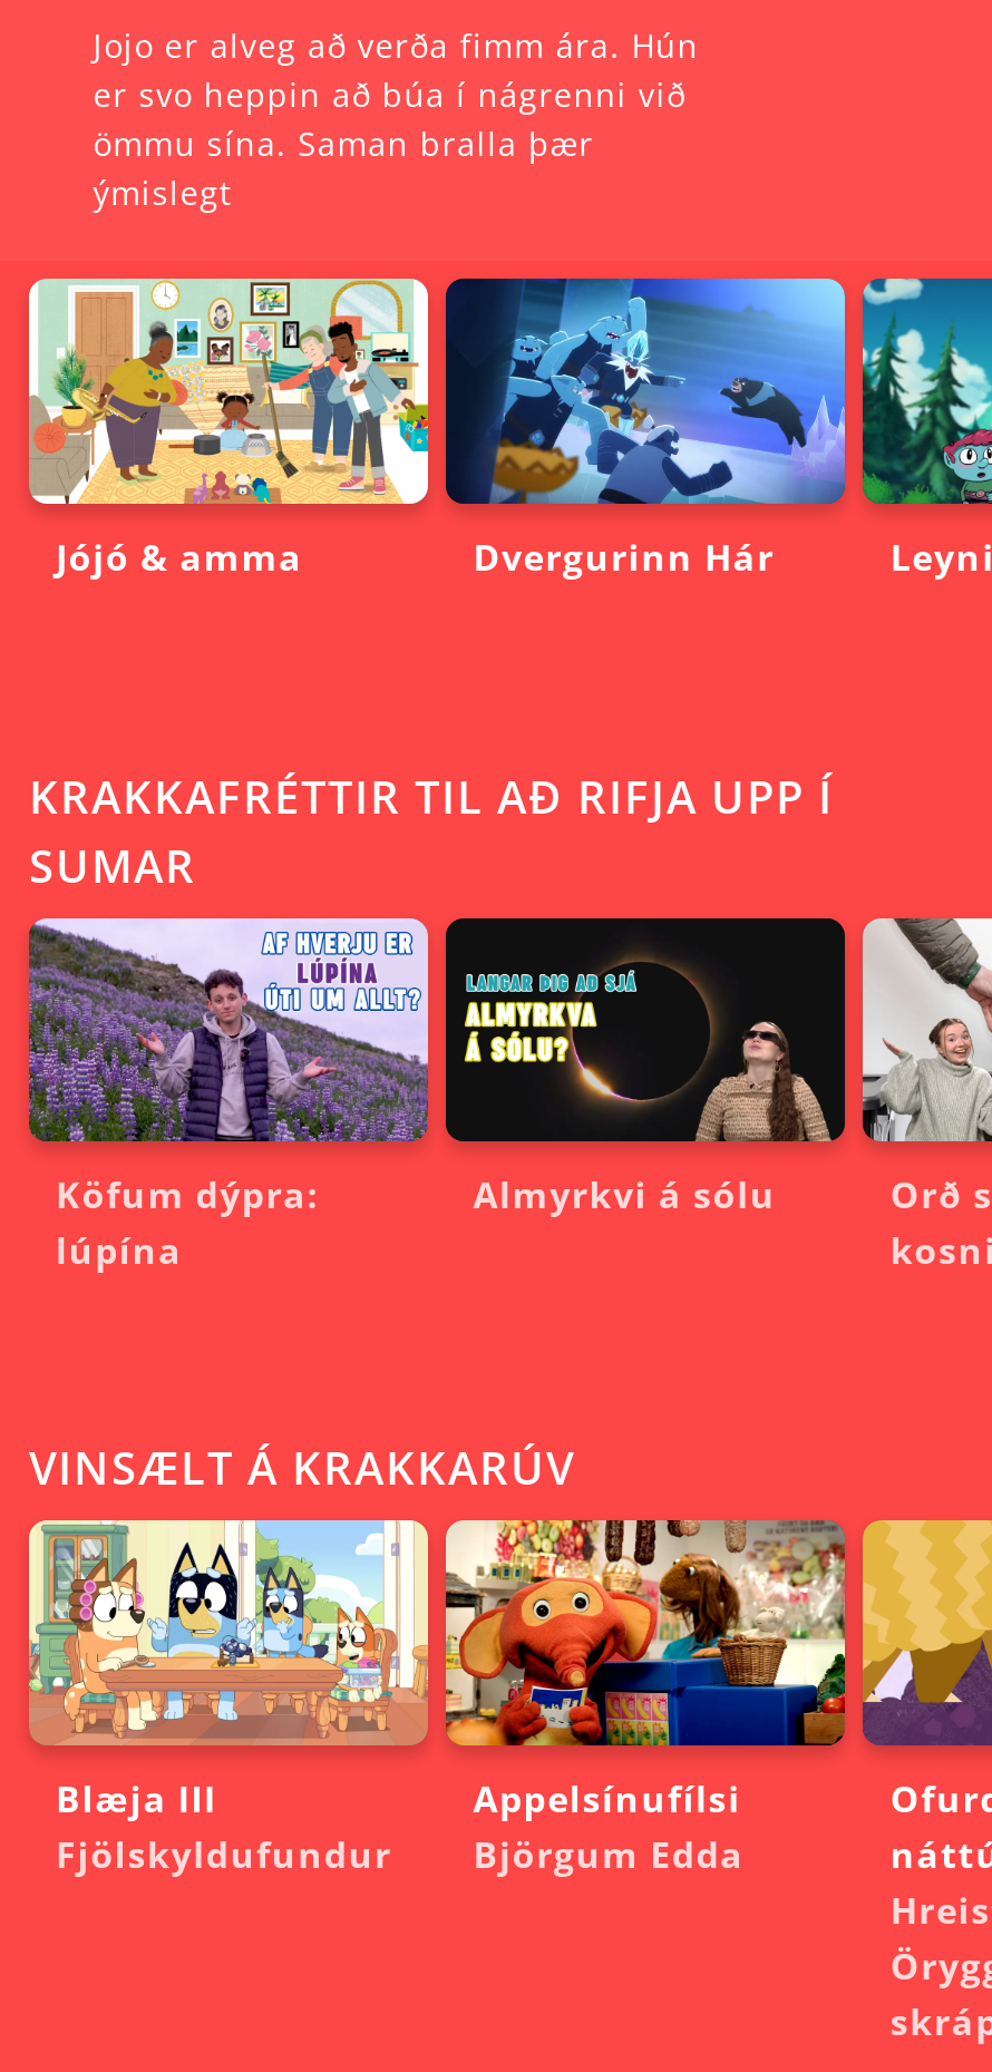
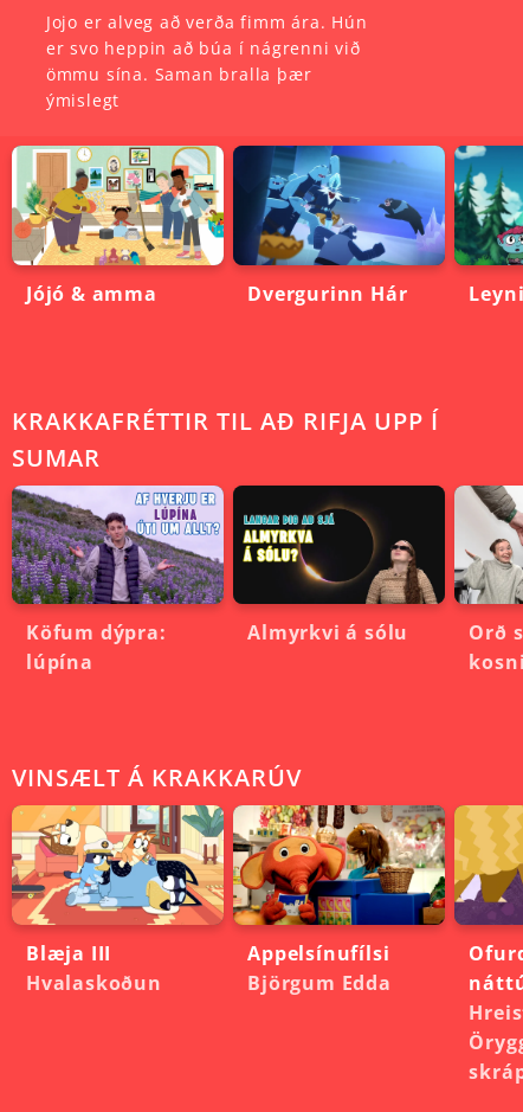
[27,1518,430,1880] [image] | Fjölskyldufundur -> [12,804,225,996] [image] | Hvalaskoðun

